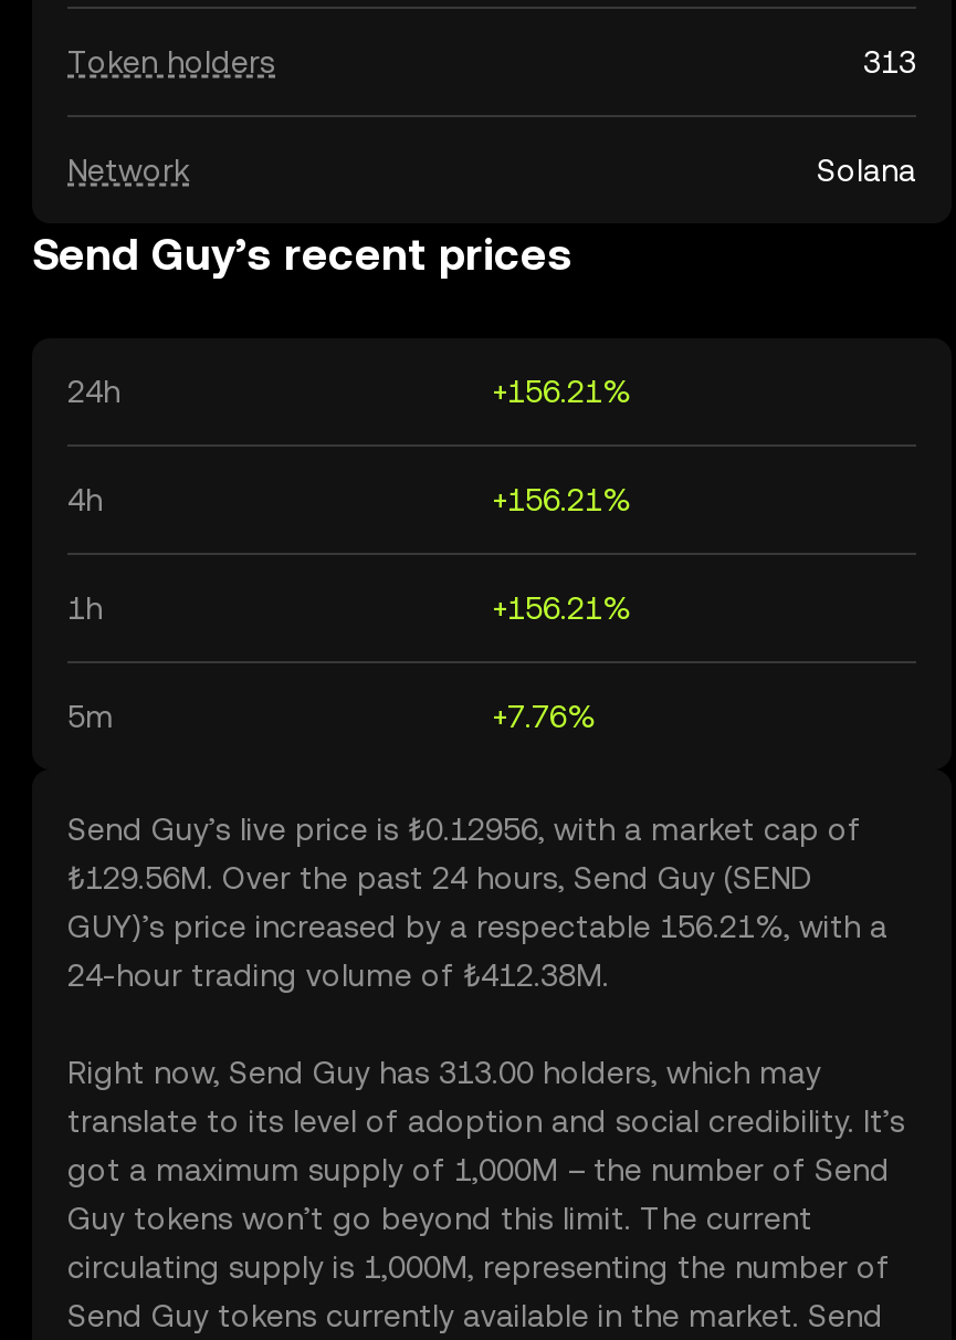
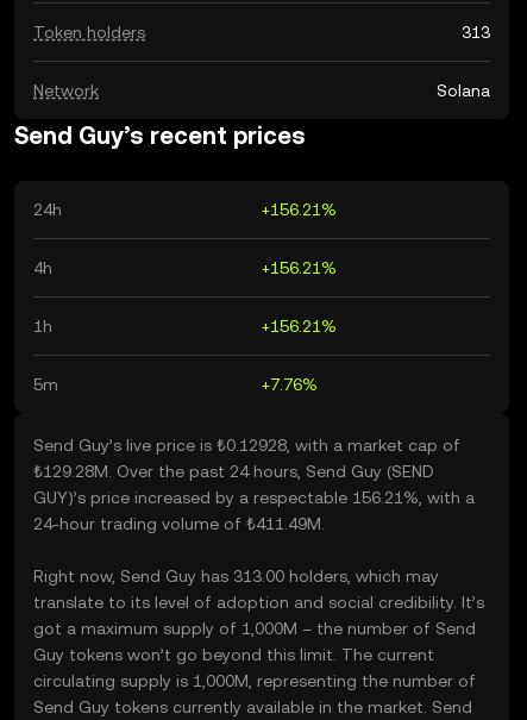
[67,812,861,847] Send Guy’s live price is ₺0.12956, with a market cap of -> [33,436,460,455] Send Guy’s live price is ₺0.12928, with a market cap of
[67,860,812,896] ₺129.56M. Over the past 24 hours, Send Guy (SEND -> [33,462,434,481] ₺129.28M. Over the past 24 hours, Send Guy (SEND
[67,957,609,993] 24-hour trading volume of ₺412.38M. -> [33,514,325,533] 24-hour trading volume of ₺411.49M.

